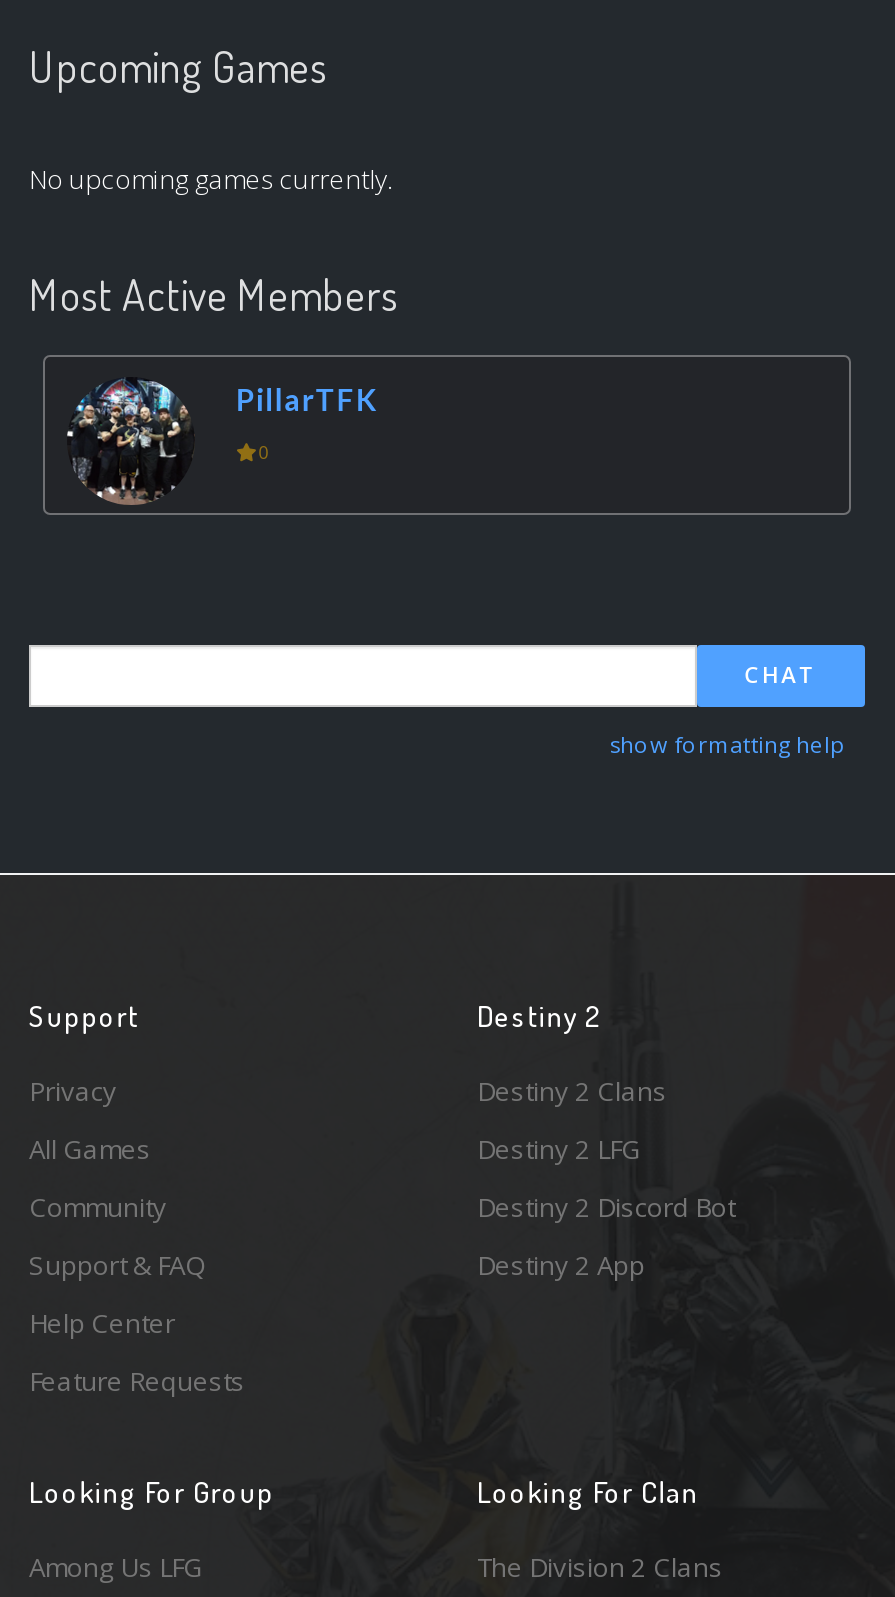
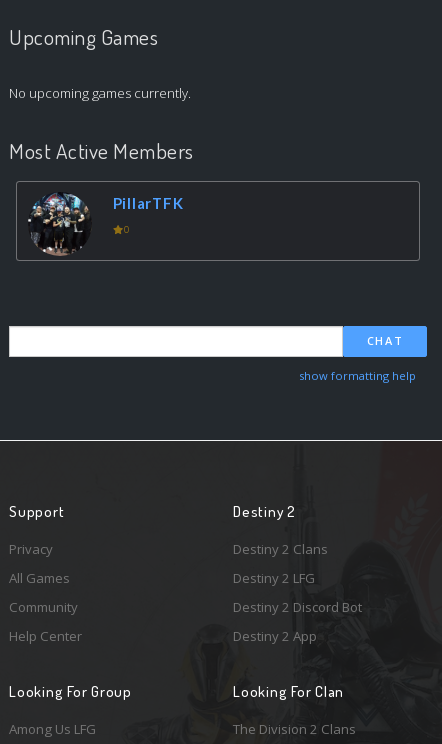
[29,1247,207,1283] Support & FAQ -> none
[29,1363,245,1399] Feature Requests -> none

